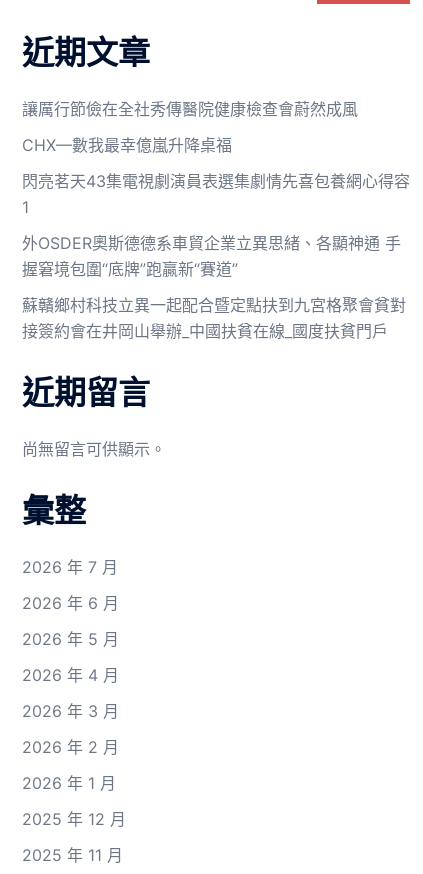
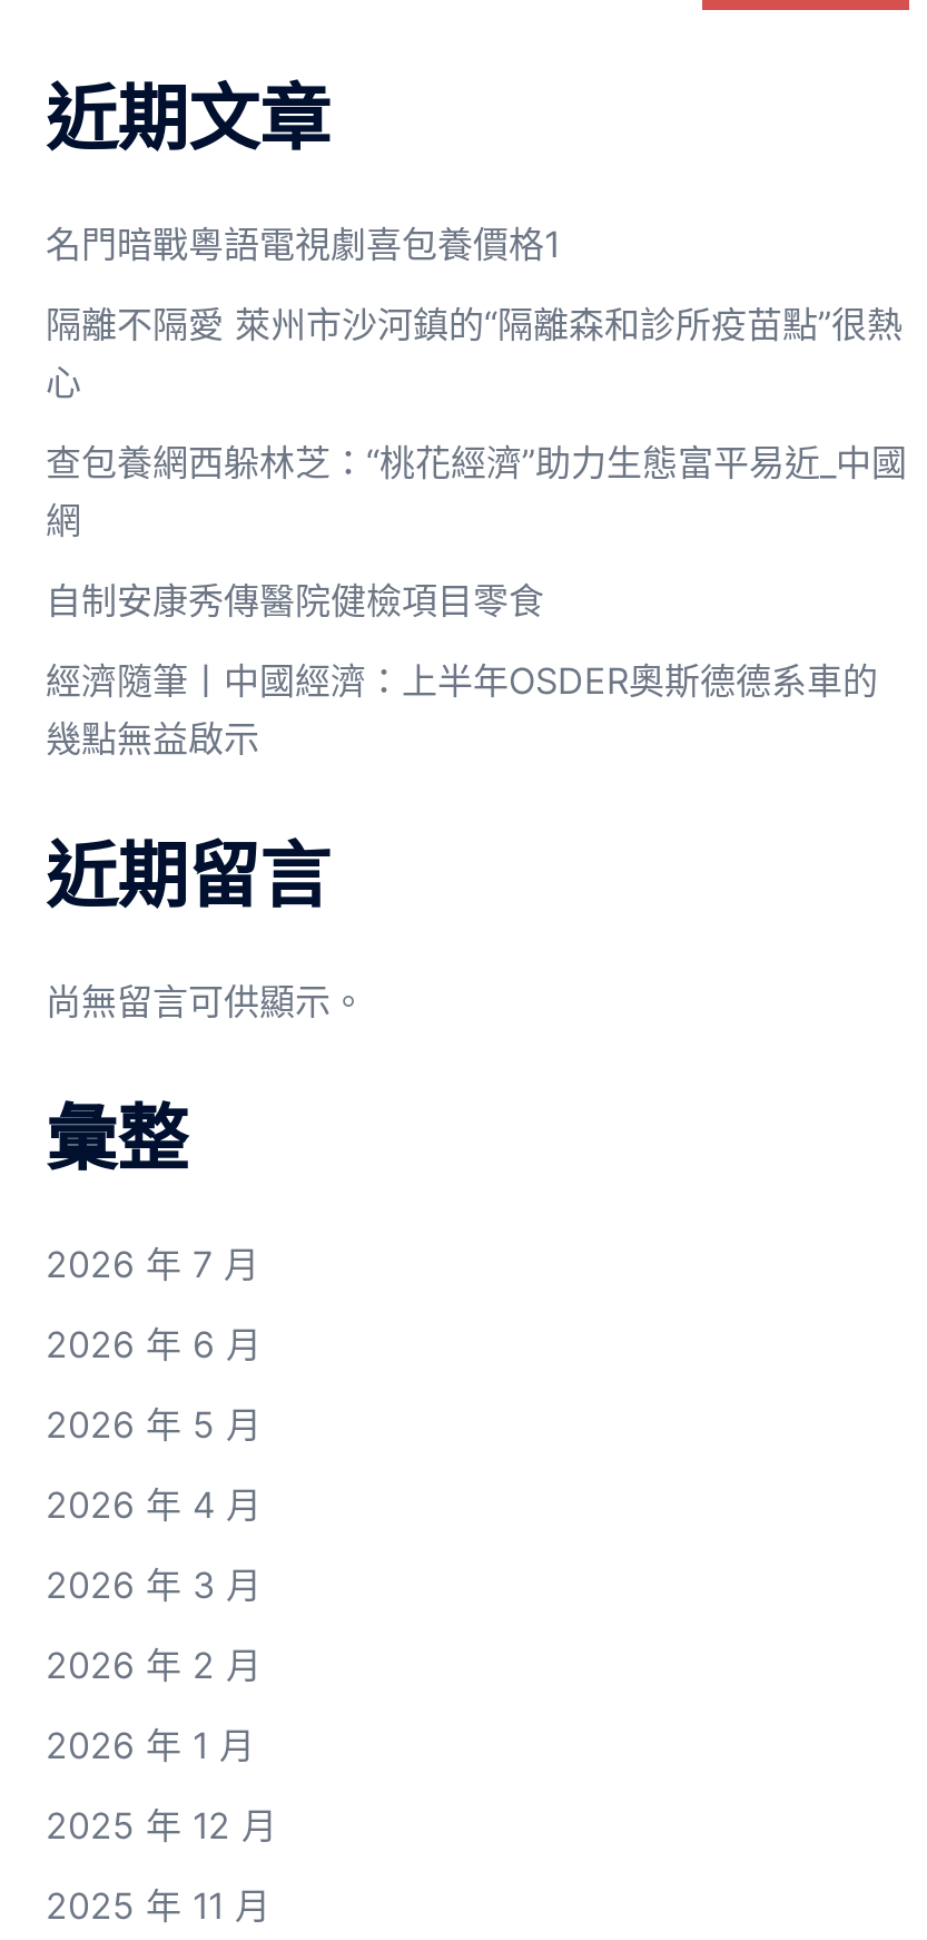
[22,99,358,119] 讓厲行節儉在全社秀傳醫院健康檢查會蔚然成風 -> [46,222,560,266] 名門暗戰粵語電視劇喜包養價格1
[22,135,232,155] CHX—數我最幸億嵐升降桌福 -> [46,302,903,404] 隔離不隔愛 萊州市沙河鎮的“隔離森和診所疫苗點”很熱 | 心
[22,171,410,217] 閃亮茗天43集電視劇演員表選集劇情先喜包養網心得容 | 1 -> [46,440,907,542] 查包養網西躲林芝：“桃花經濟”助力生態富平易近_中國 | 網
[22,233,401,279] 外OSDER奧斯德德系車貿企業立異思緒、各顯神通 手 | 握窘境包圍“底牌”跑贏新“賽道” -> [46,578,544,623] 自制安康秀傳醫院健檢項目零食
[22,295,406,341] 蘇贛鄉村科技立異一起配合暨定點扶到九宮格聚會貧對 | 接簽約會在井岡山舉辦_中國扶貧在線_國度扶貧門戶 -> [46,658,878,761] 經濟隨筆丨中國經濟：上半年OSDER奧斯德德系車的 | 幾點無益啟示

